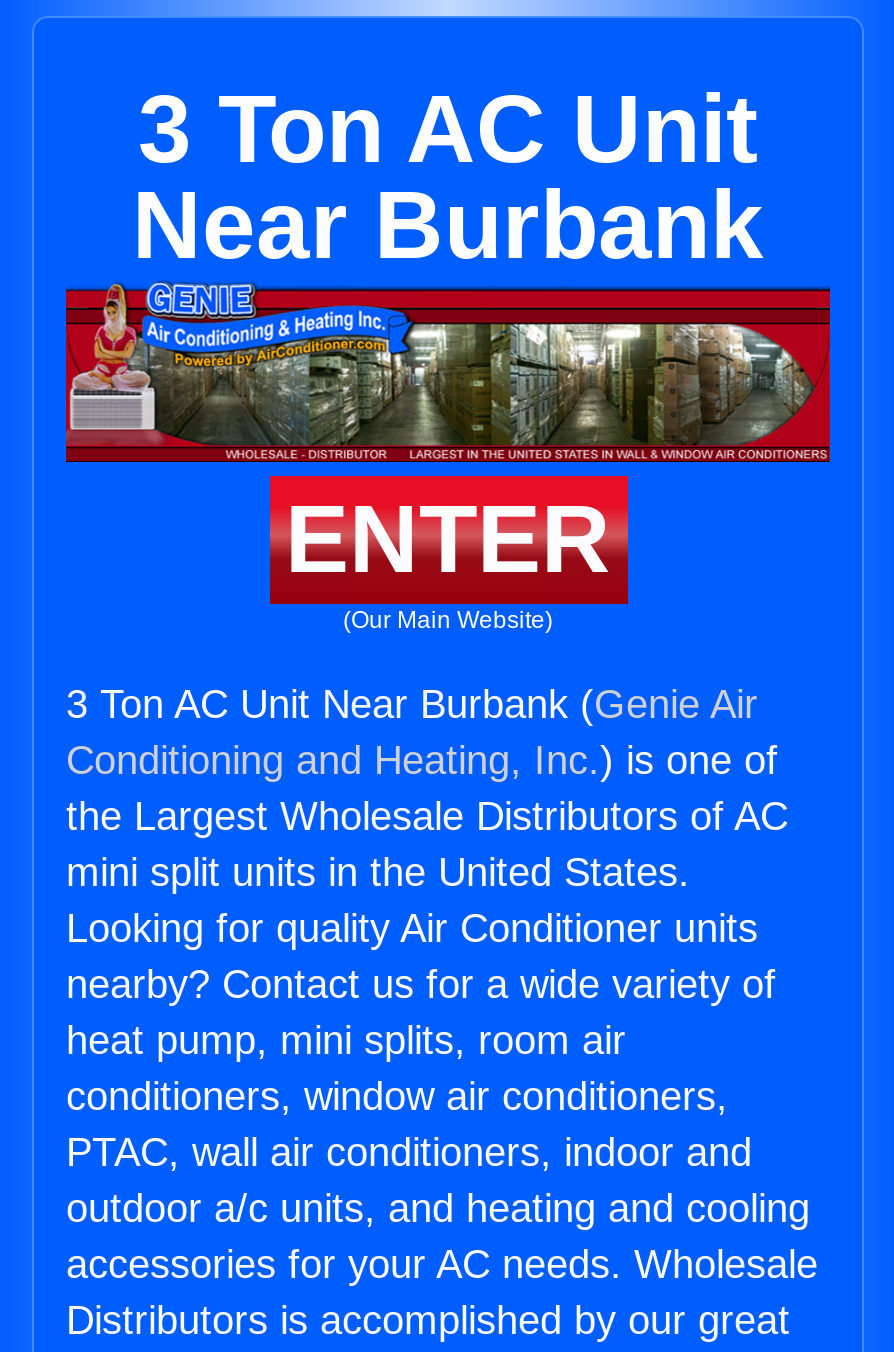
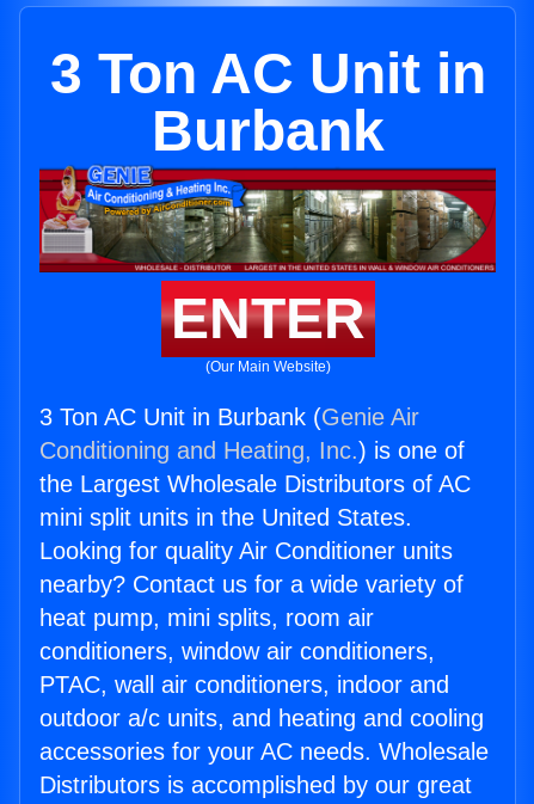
[132,76,764,278] 3 Ton AC Unit | Near Burbank -> [50,42,486,162] 3 Ton AC Unit in | Burbank
[66,682,758,726] 3 Ton AC Unit Near Burbank (Genie Air -> [39,404,419,430] 3 Ton AC Unit in Burbank (Genie Air

